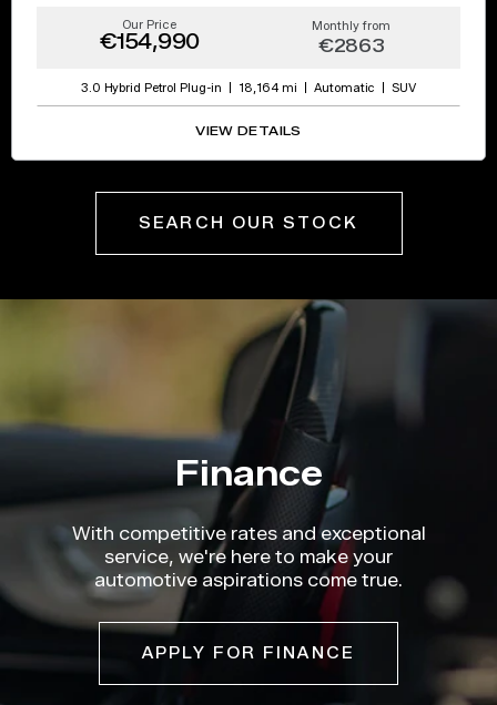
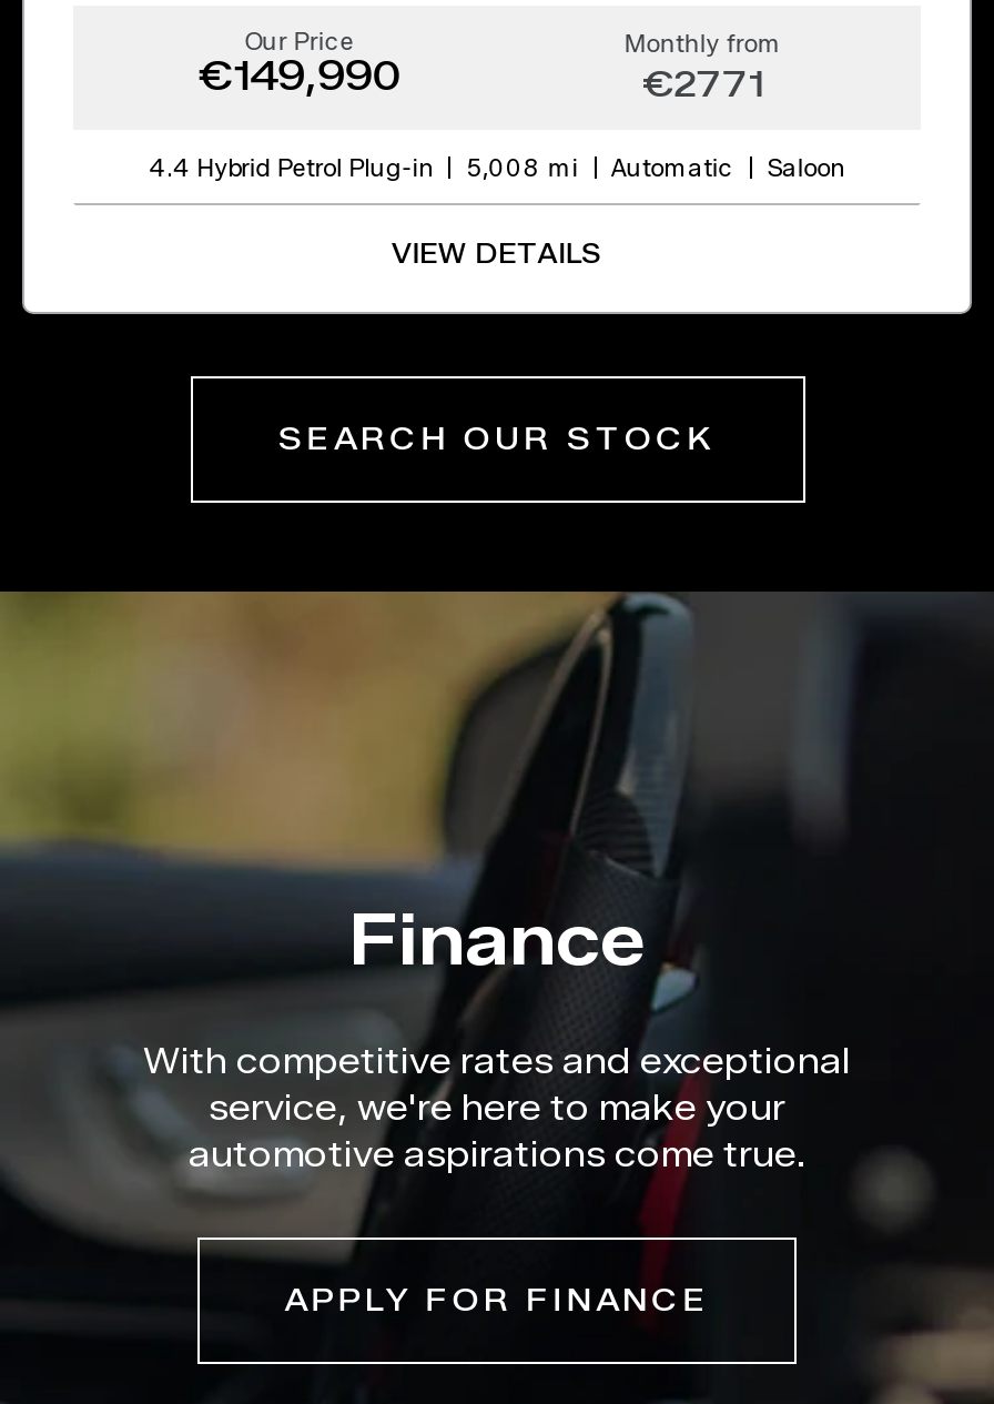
[100,30,199,54] €154,990 -> [198,52,400,101] €149,990
[318,35,384,57] €2863 -> [642,63,763,105] €2771
[81,80,222,95] 3.0 Hybrid Petrol Plug-in -> [149,152,434,183] 4.4 Hybrid Petrol Plug-in
[239,80,298,95] 18,164 mi -> [467,152,578,183] 5,008 mi
[392,80,416,95] SUV -> [767,152,845,183] Saloon

